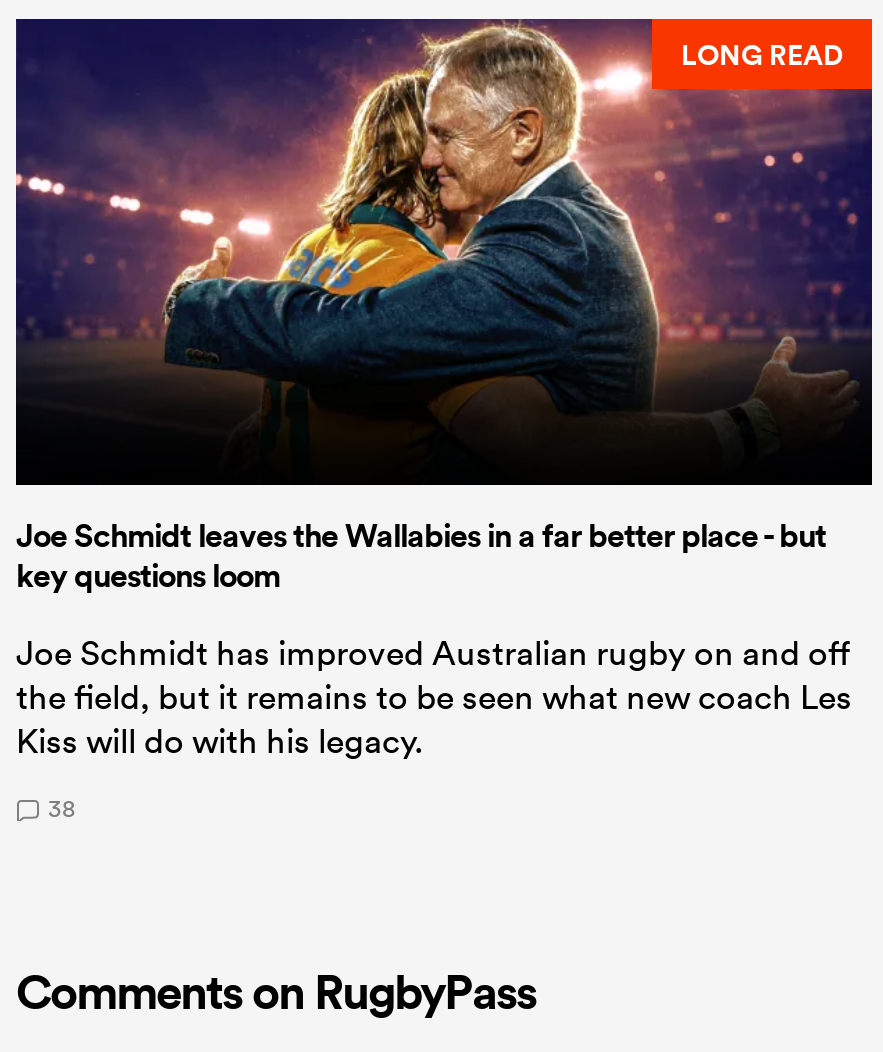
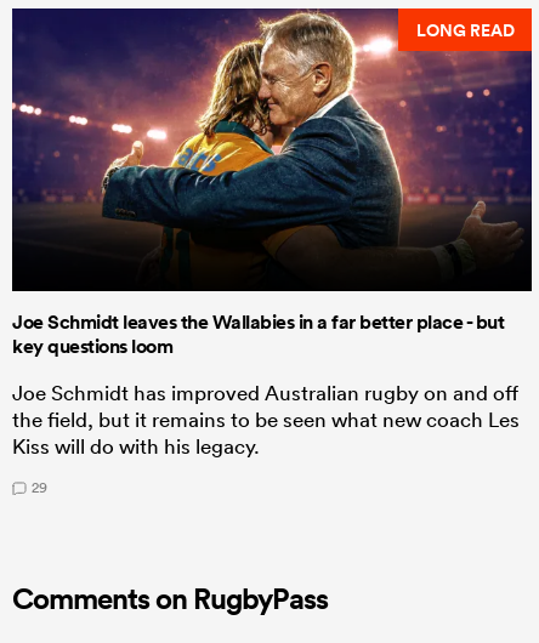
[48,790,76,824] 38 -> [32,476,47,497] 29

